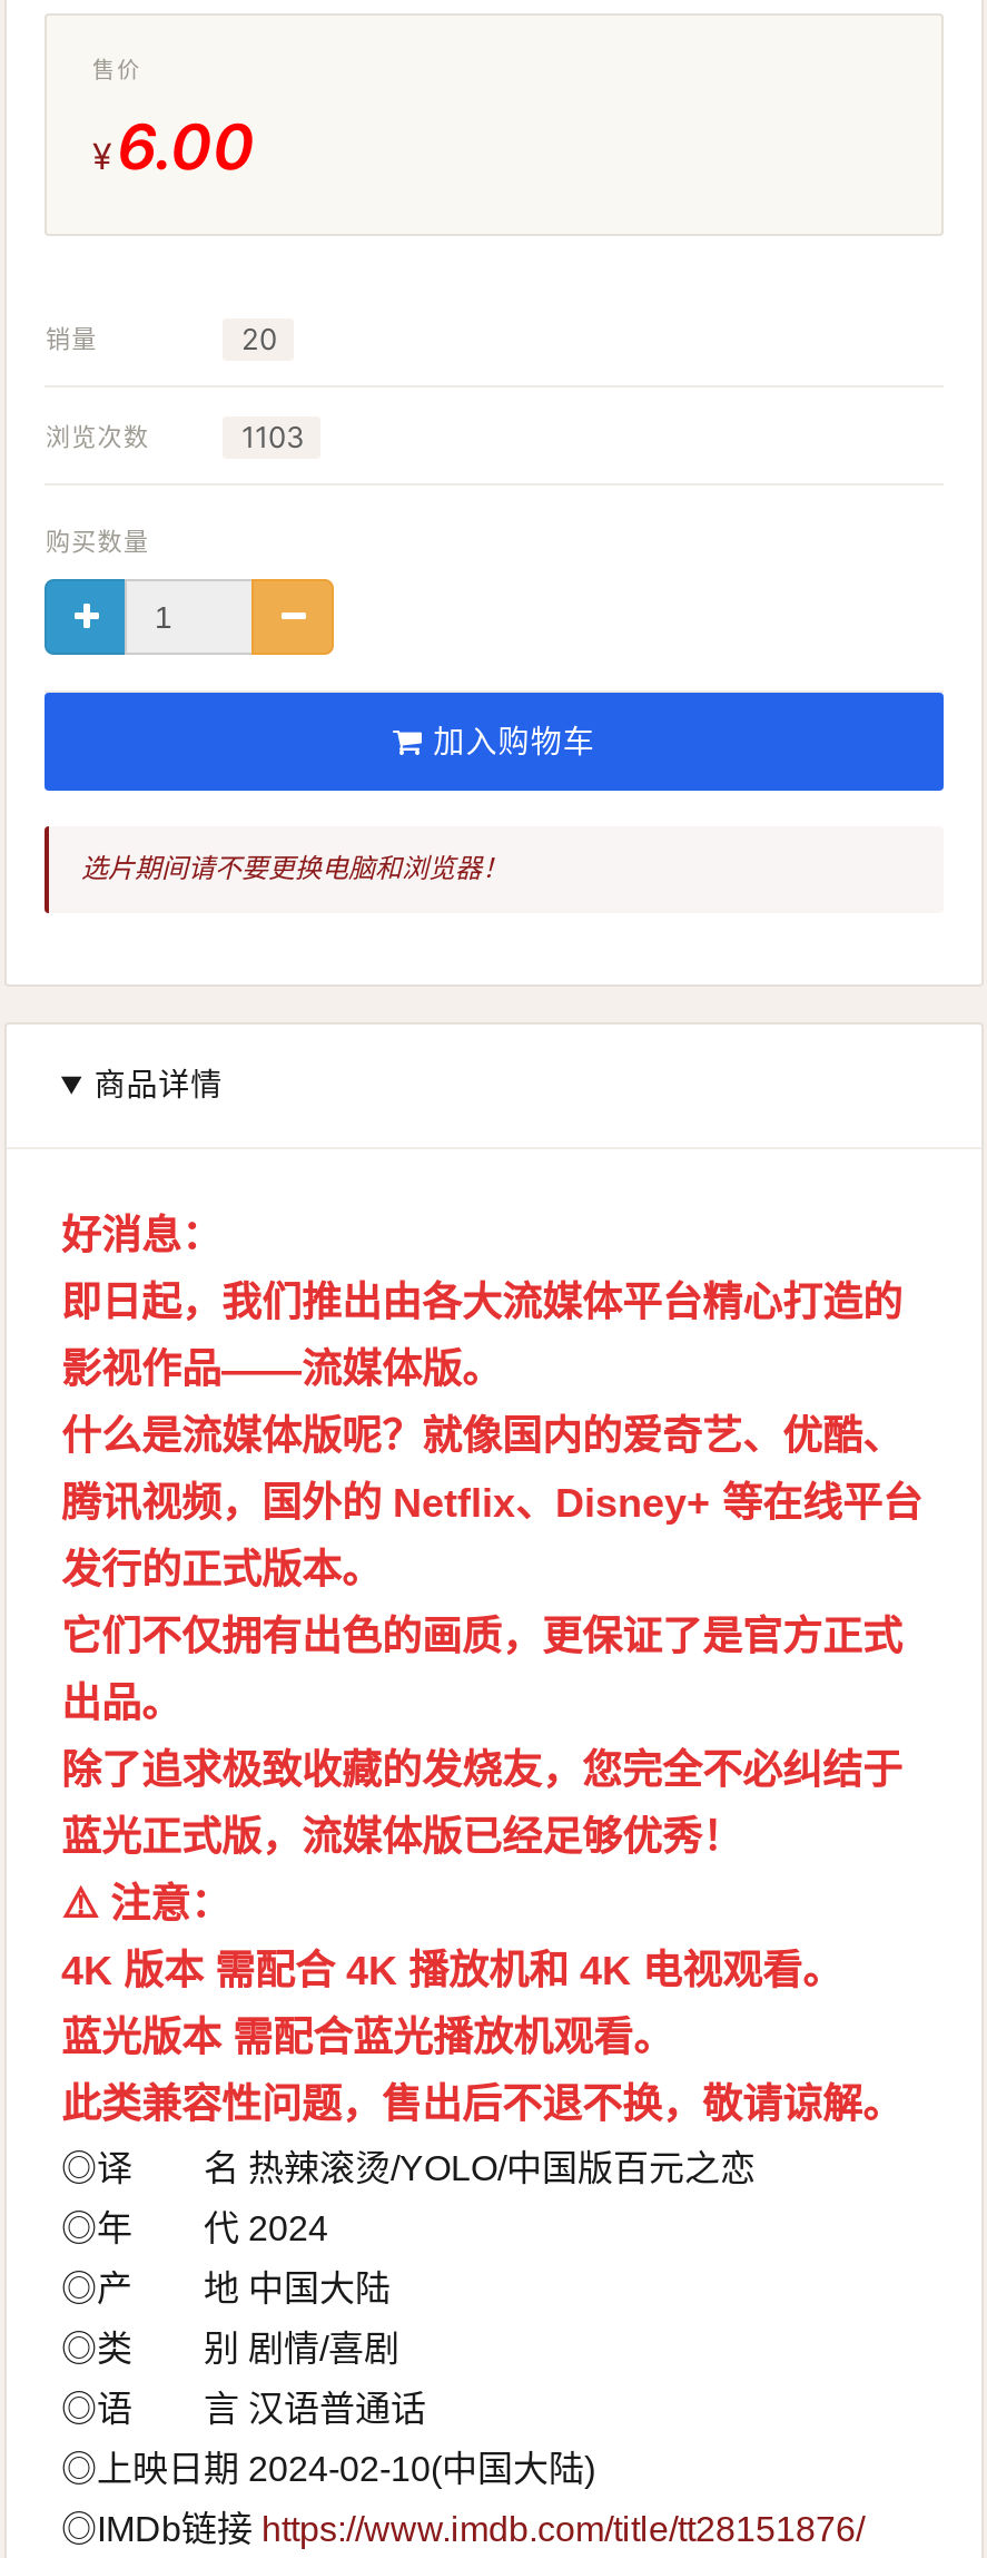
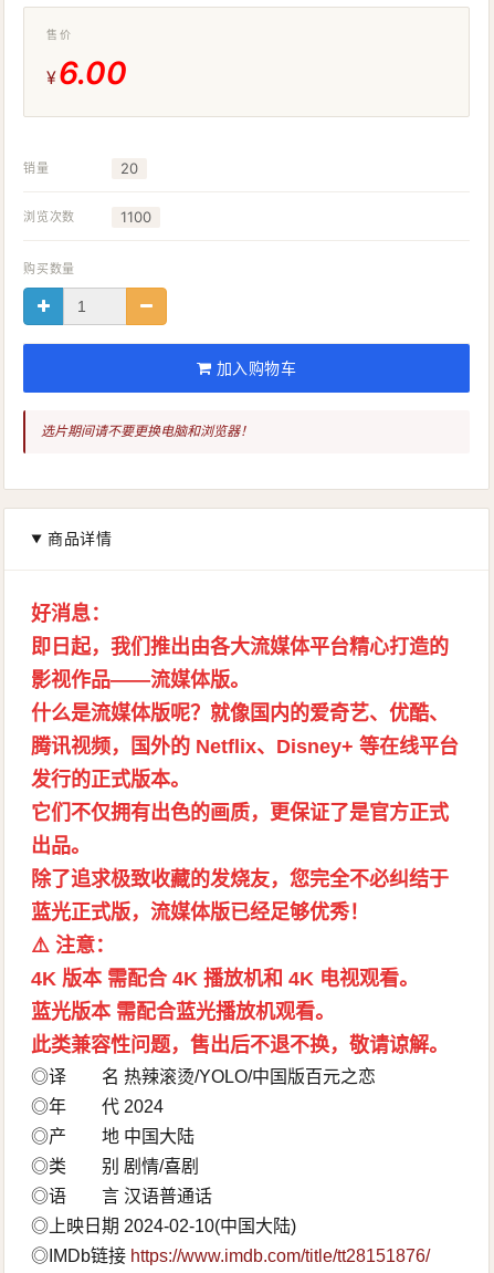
[241,418,304,454] 1103 -> [121,208,152,225] 1100

